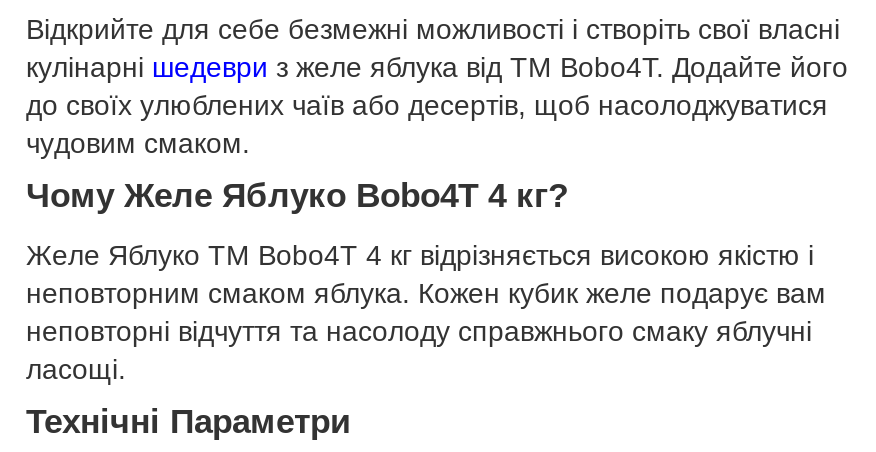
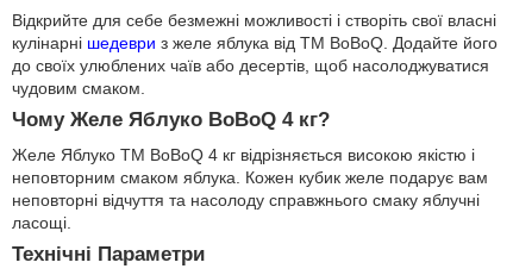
[26,50,848,82] кулінарні шедеври з желе яблука від TM Bobo4T. Додайте його -> [12,33,498,52] кулінарні шедеври з желе яблука від TM BoBoQ. Додайте його
[26,176,568,214] Чому Желе Яблуко Bobo4T 4 кг? -> [12,108,330,131] Чому Желе Яблуко BoBoQ 4 кг?
[26,240,814,272] Желе Яблуко TM Bobo4T 4 кг відрізняється високою якістю і -> [12,146,475,165] Желе Яблуко TM BoBoQ 4 кг відрізняється високою якістю і

